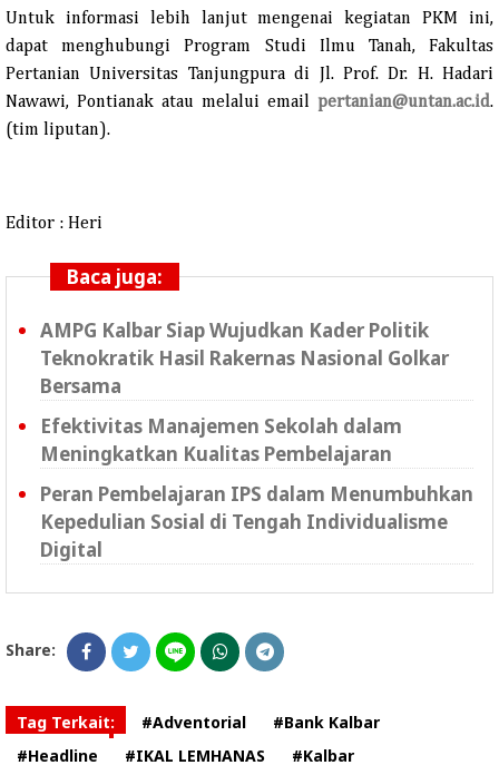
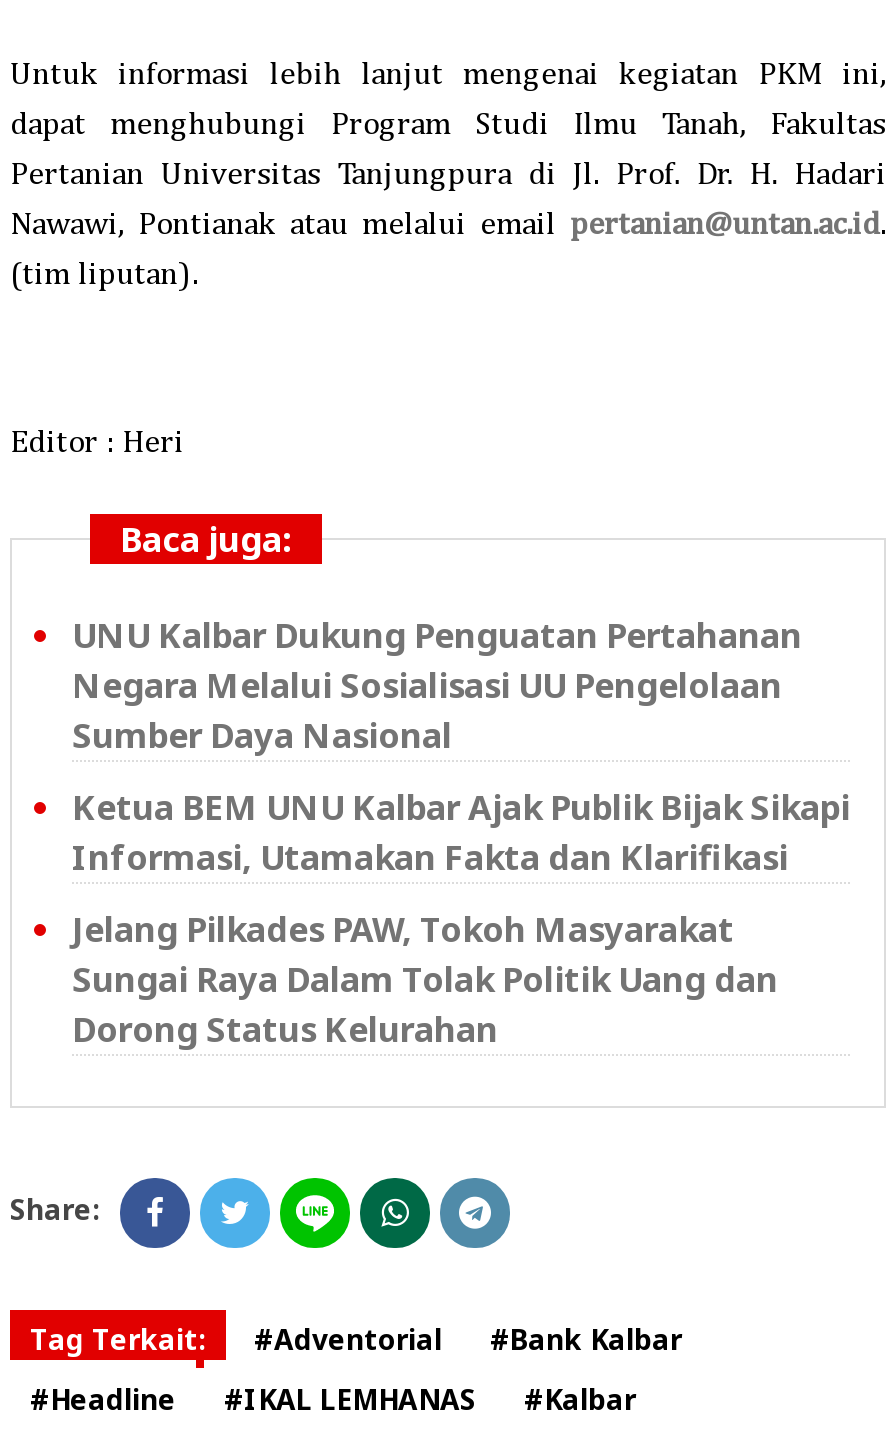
[40,317,449,398] AMPG Kalbar Siap Wujudkan Kader Politik | Teknokratik Hasil Rakernas Nasional Golkar | Bersama -> [72,611,802,757] UNU Kalbar Dukung Penguatan Pertahanan | Negara Melalui Sosialisasi UU Pengelolaan | Sumber Daya Nasional
[40,413,402,466] Efektivitas Manajemen Sekolah dalam | Meningkatkan Kualitas Pembelajaran -> [72,783,850,879] Ketua BEM UNU Kalbar Ajak Publik Bijak Sikapi | Informasi, Utamakan Fakta dan Klarifikasi
[40,481,473,562] Peran Pembelajaran IPS dalam Menumbuhkan | Kepedulian Sosial di Tengah Individualisme | Digital -> [72,905,778,1051] Jelang Pilkades PAW, Tokoh Masyarakat | Sungai Raya Dalam Tolak Politik Uang dan | Dorong Status Kelurahan

